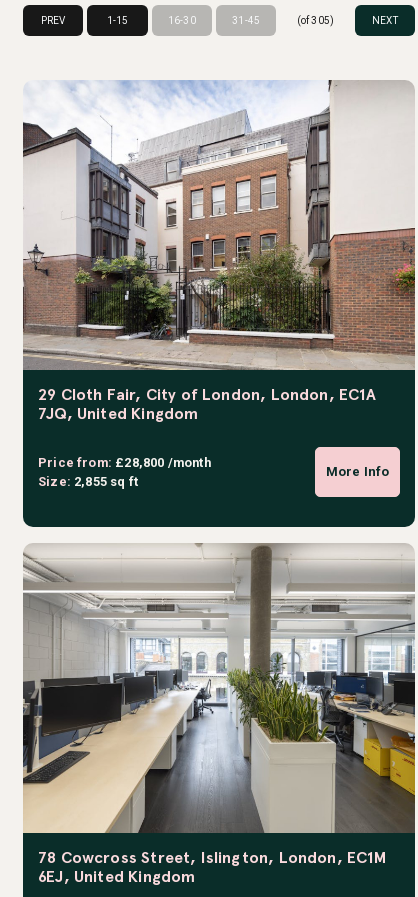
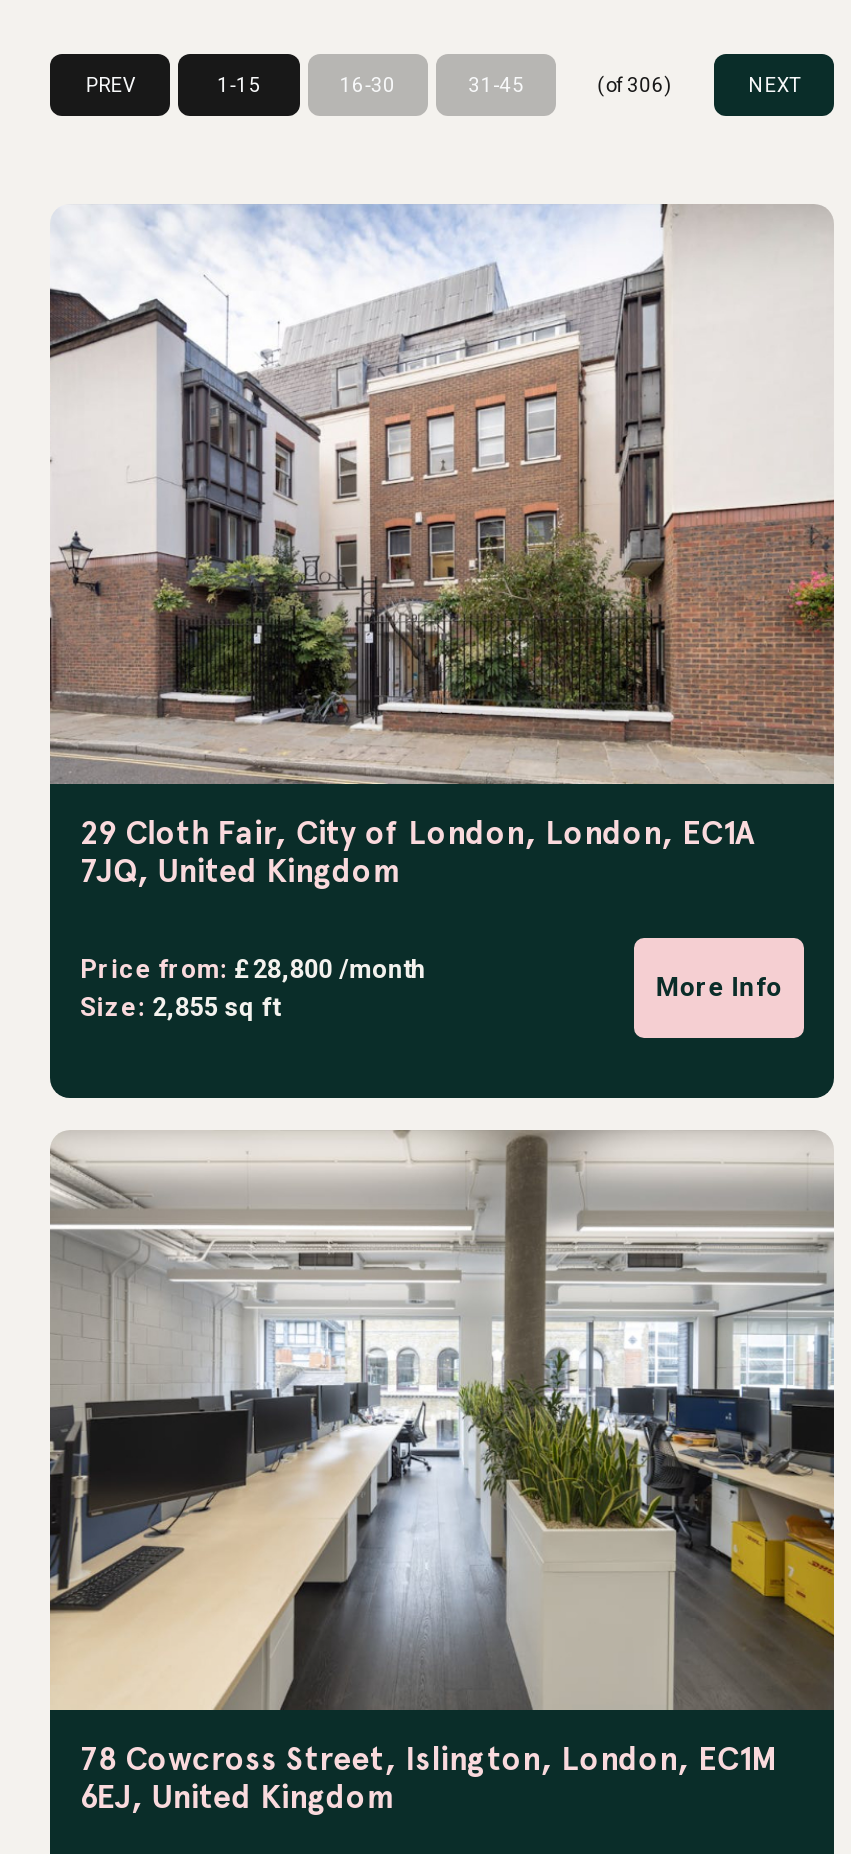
[297,15,334,26] (of 305) -> [598,74,672,96] (of 306)

